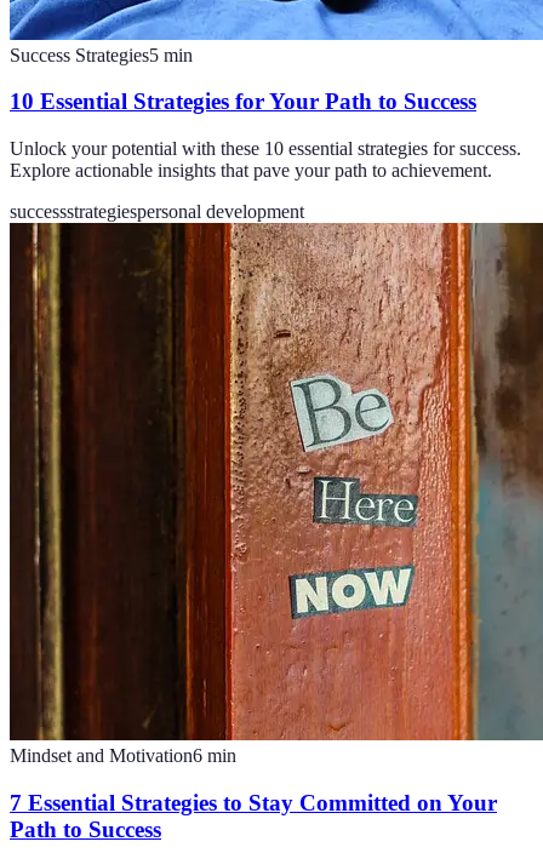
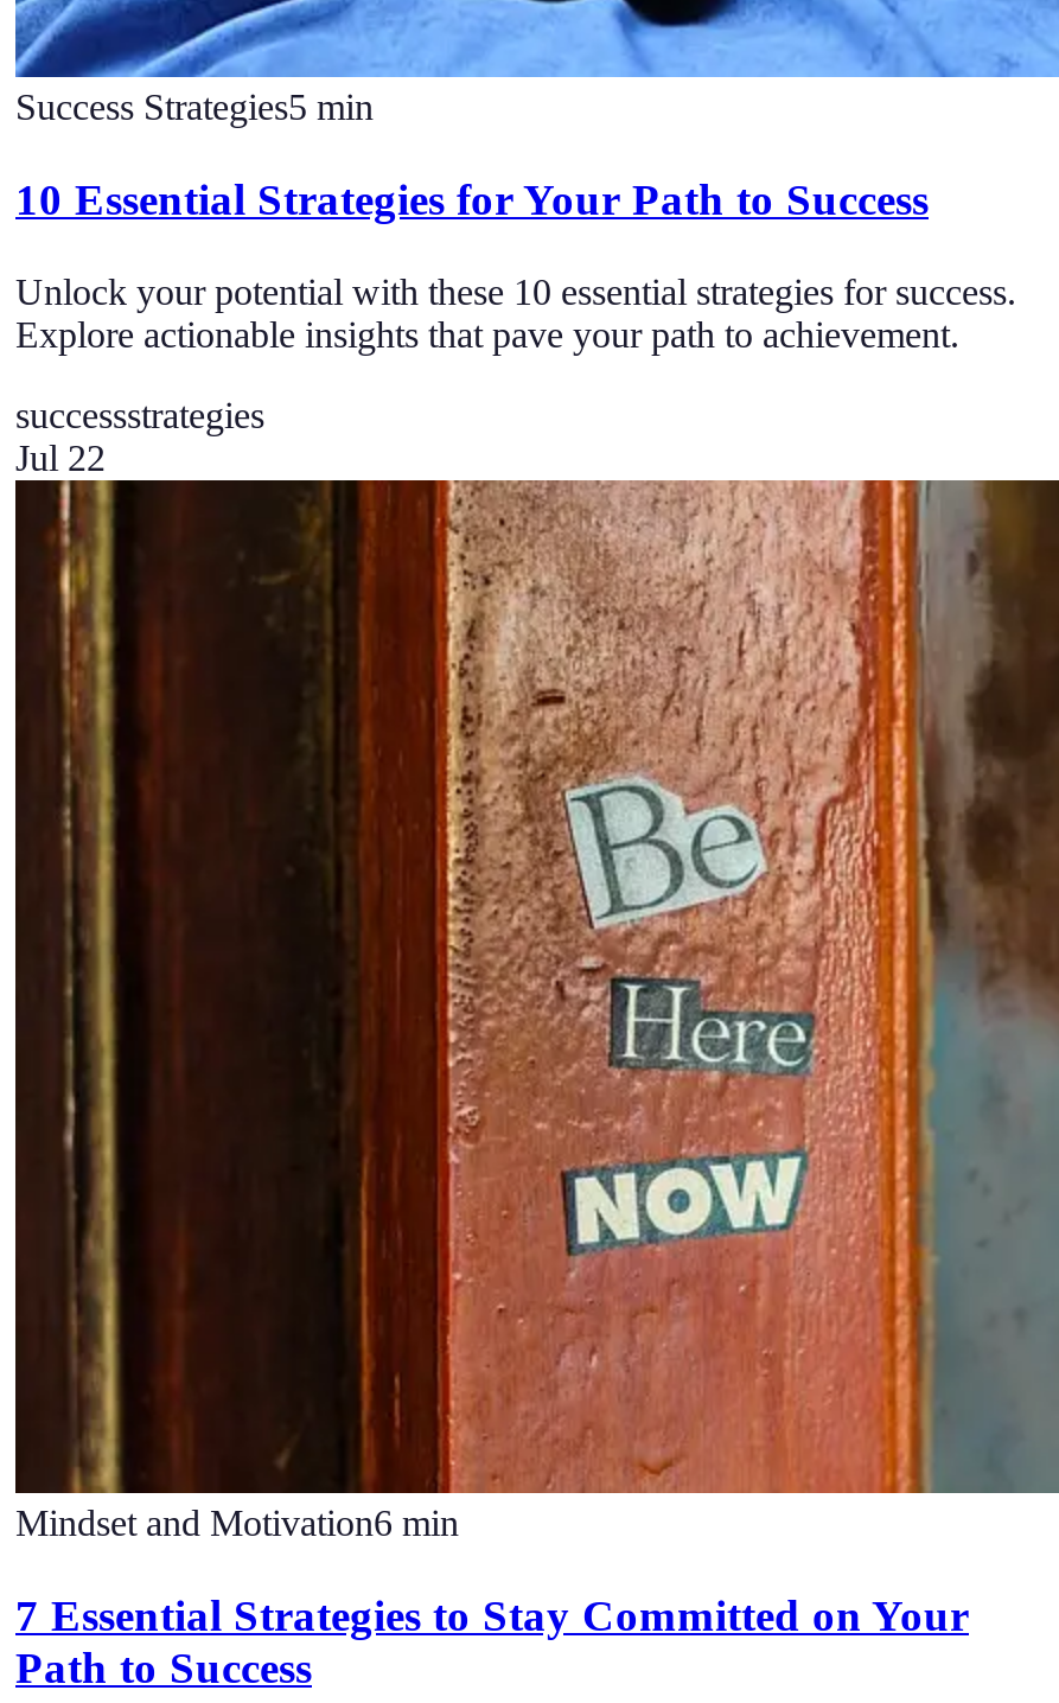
[10,201,304,222] successstrategiespersonal development -> [15,394,264,477] successstrategies | Jul 22

